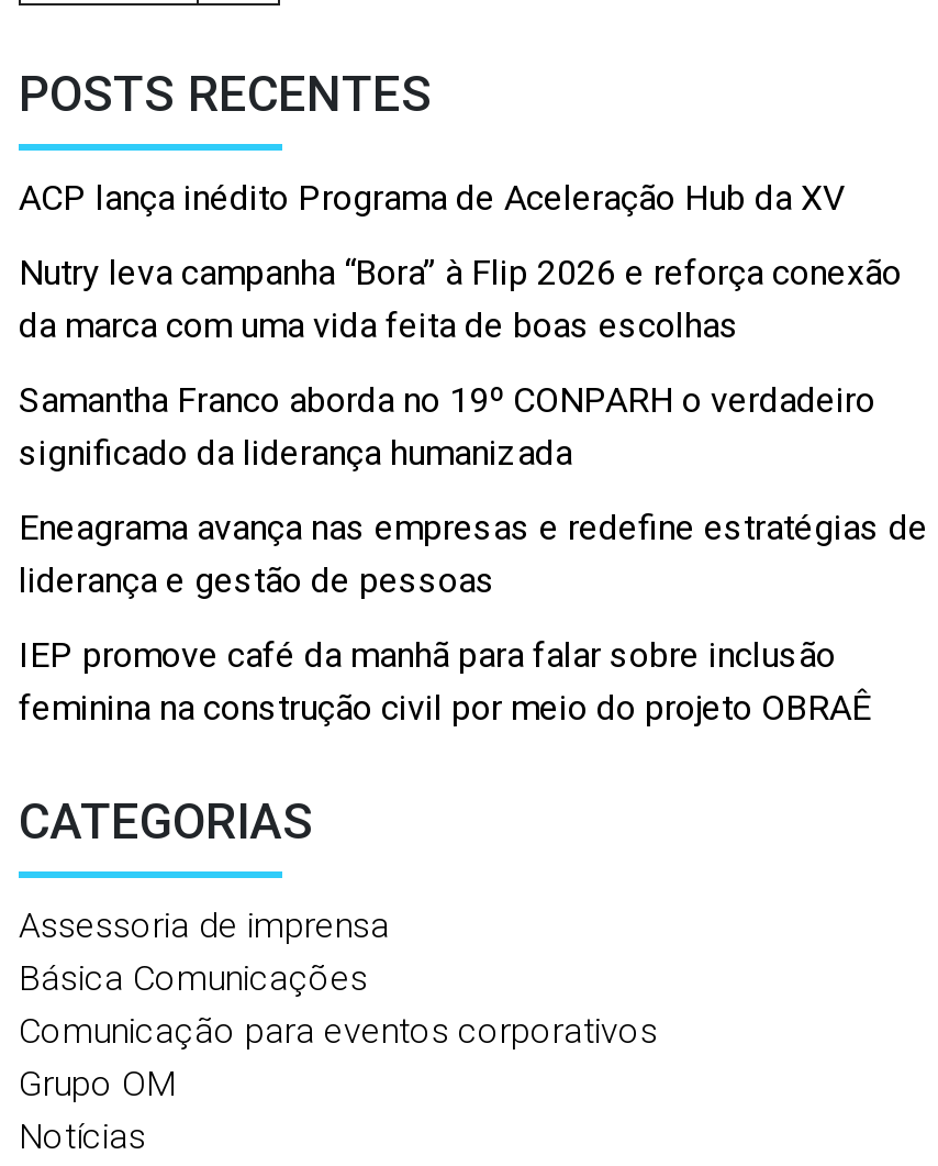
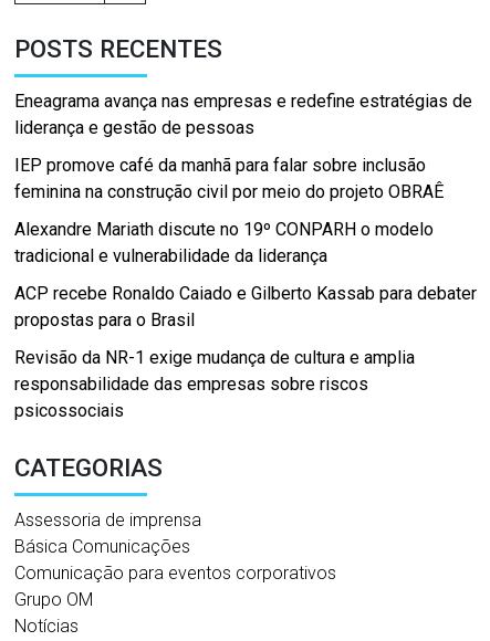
[19,177,902,474] ACP lança inédito Programa de Aceleração Hub da XV | Nutry leva campanha “Bora” à Flip 2026 e reforça conexão | da marca com uma vida feita de boas escolhas | Samantha Franco aborda no 19º CONPARH o verdadeiro | significado da liderança humanizada -> none
moved [19,507,928,729] -> [14,91,472,202]: Eneagrama avança nas empresas e redefine estratégias de | liderança e gestão de pessoas | IEP promove café da manhã para falar sobre inclusão | feminina na construção civil por meio do projeto OBRAÊ
none -> [14,219,477,421] Alexandre Mariath discute no 19º CONPARH o modelo | tradicional e vulnerabilidade da liderança | ACP recebe Ronaldo Caiado e Gilberto Kassab para debater | propostas para o Brasil | Revisão da NR-1 exige mudança de cultura e amplia | responsabilidade das empresas sobre riscos | psicossociais

